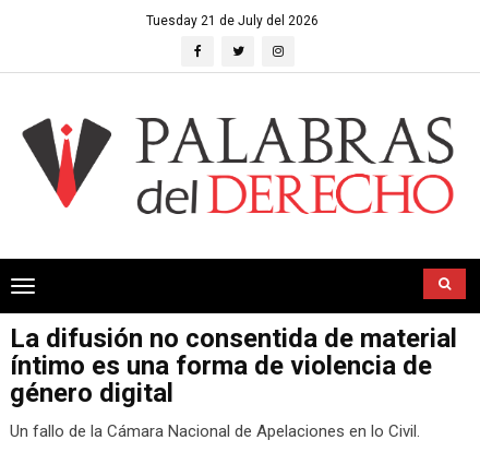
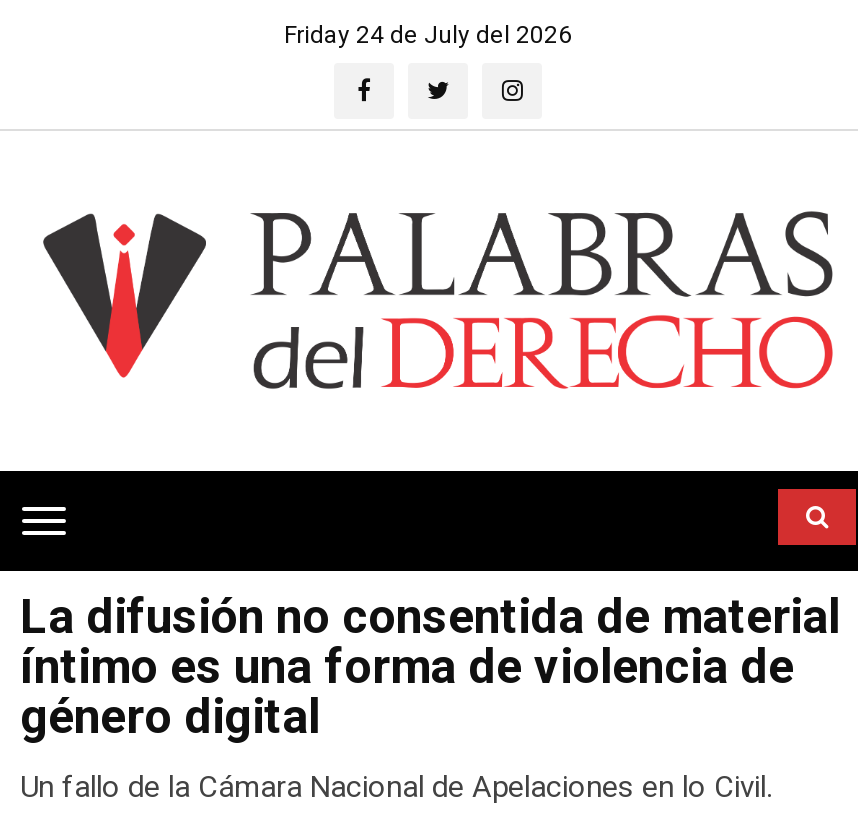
[146,13,319,28] Tuesday 21 de July del 2026 -> [284,21,572,49] Friday 24 de July del 2026

